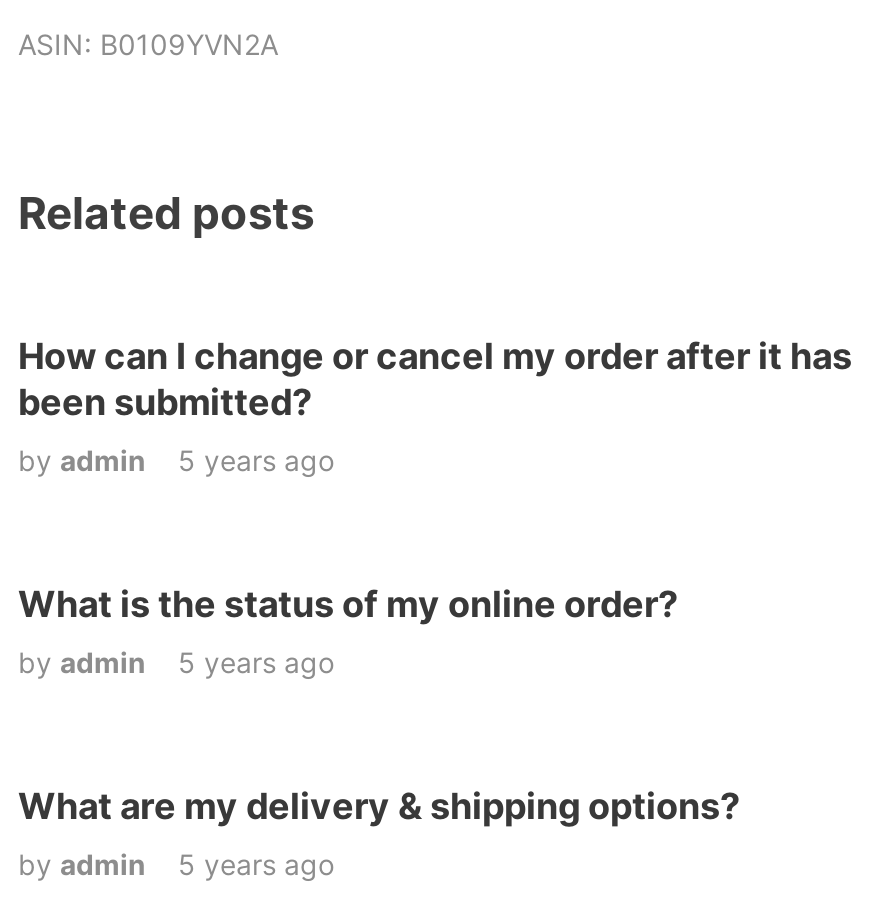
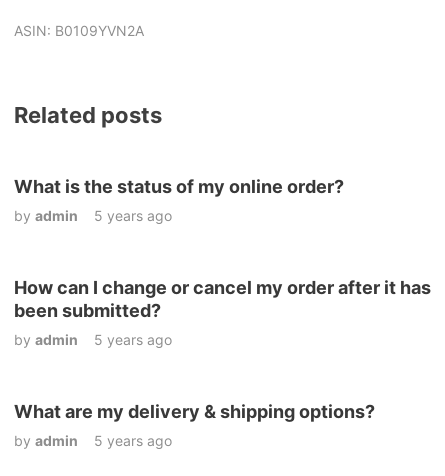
moved [18,335,852,423] -> [14,277,431,321]: How can I change or cancel my order after it has | been submitted?
moved [18,443,334,477] -> [14,207,172,224]: by admin | 5 years ago
moved [18,583,678,625] -> [14,176,344,197]: What is the status of my online order?

